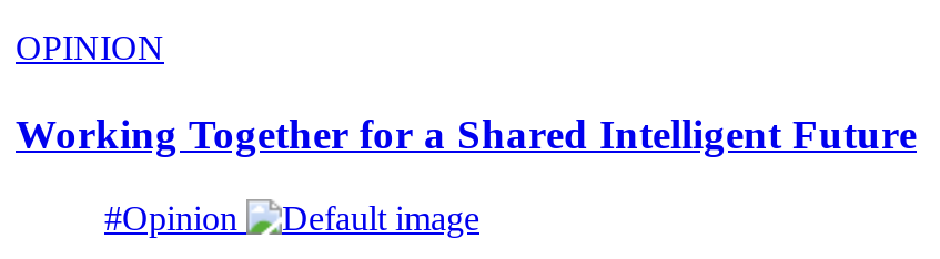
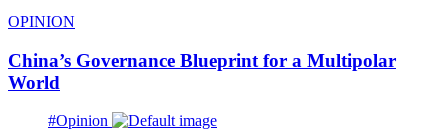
[16,110,917,157] Working Together for a Shared Intelligent Future -> [8,50,396,93] China’s Governance Blueprint for a Multipolar | World

